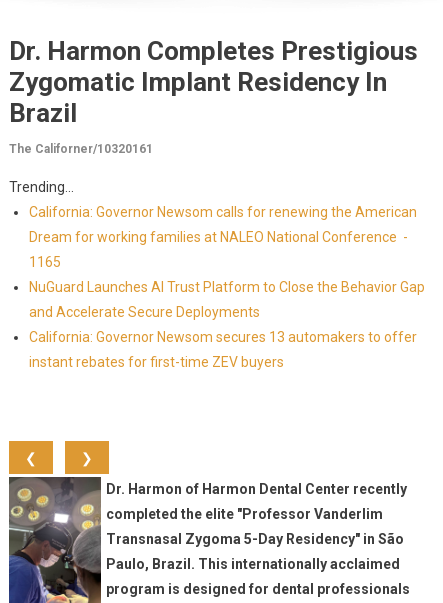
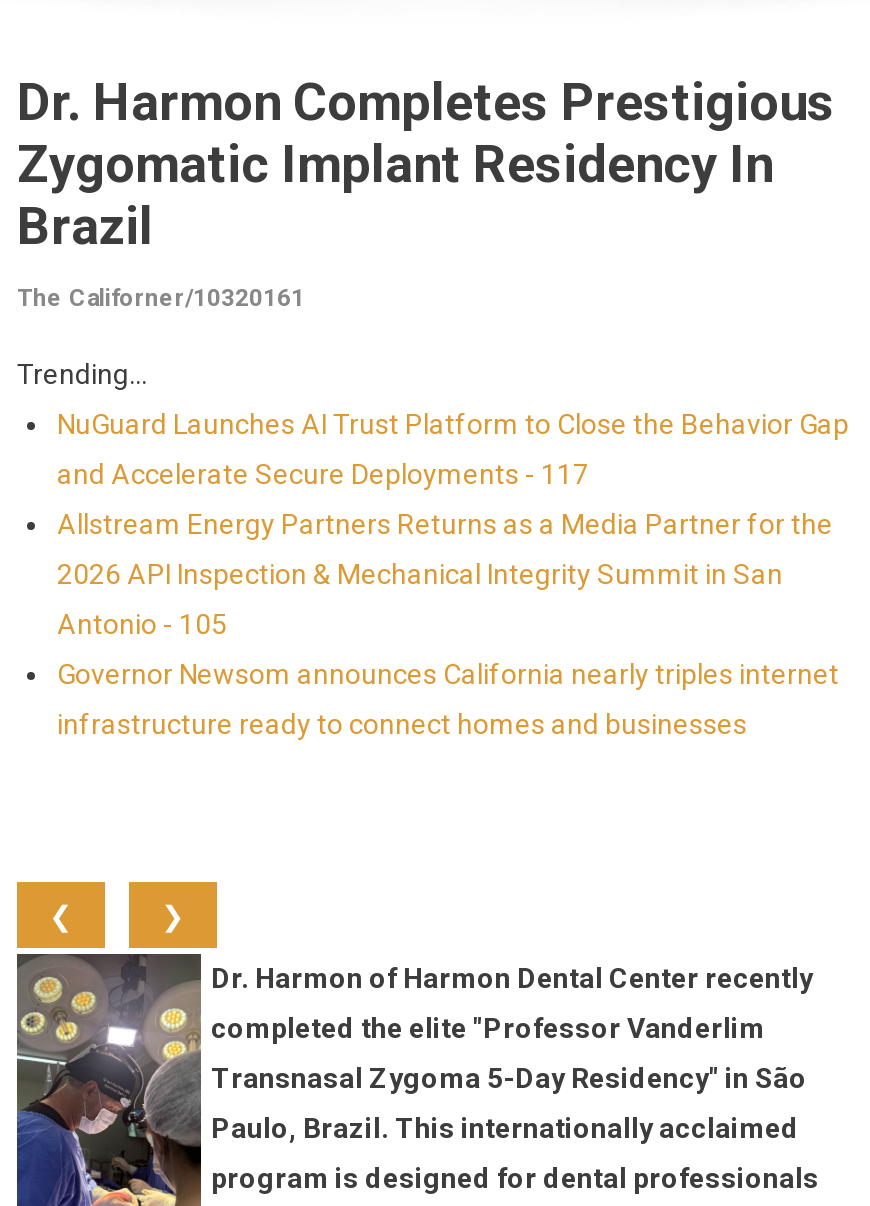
[29,204,417,270] California: Governor Newsom calls for renewing the American | Dream for working families at NALEO National Conference - | 1165 -> none
moved [29,279,425,295] -> [57,408,849,440]: NuGuard Launches AI Trust Platform to Close the Behavior Gap
[29,304,417,370] and Accelerate Secure Deployments | California: Governor Newsom secures 13 automakers to offer | instant rebates for first-time ZEV buyers -> [57,458,839,740] and Accelerate Secure Deployments - 117 | Allstream Energy Partners Returns as a Media Partner for the | 2026 API Inspection & Mechanical Integrity Summit in San | Antonio - 105 | Governor Newsom announces California nearly triples internet | infrastructure ready to connect homes and businesses

